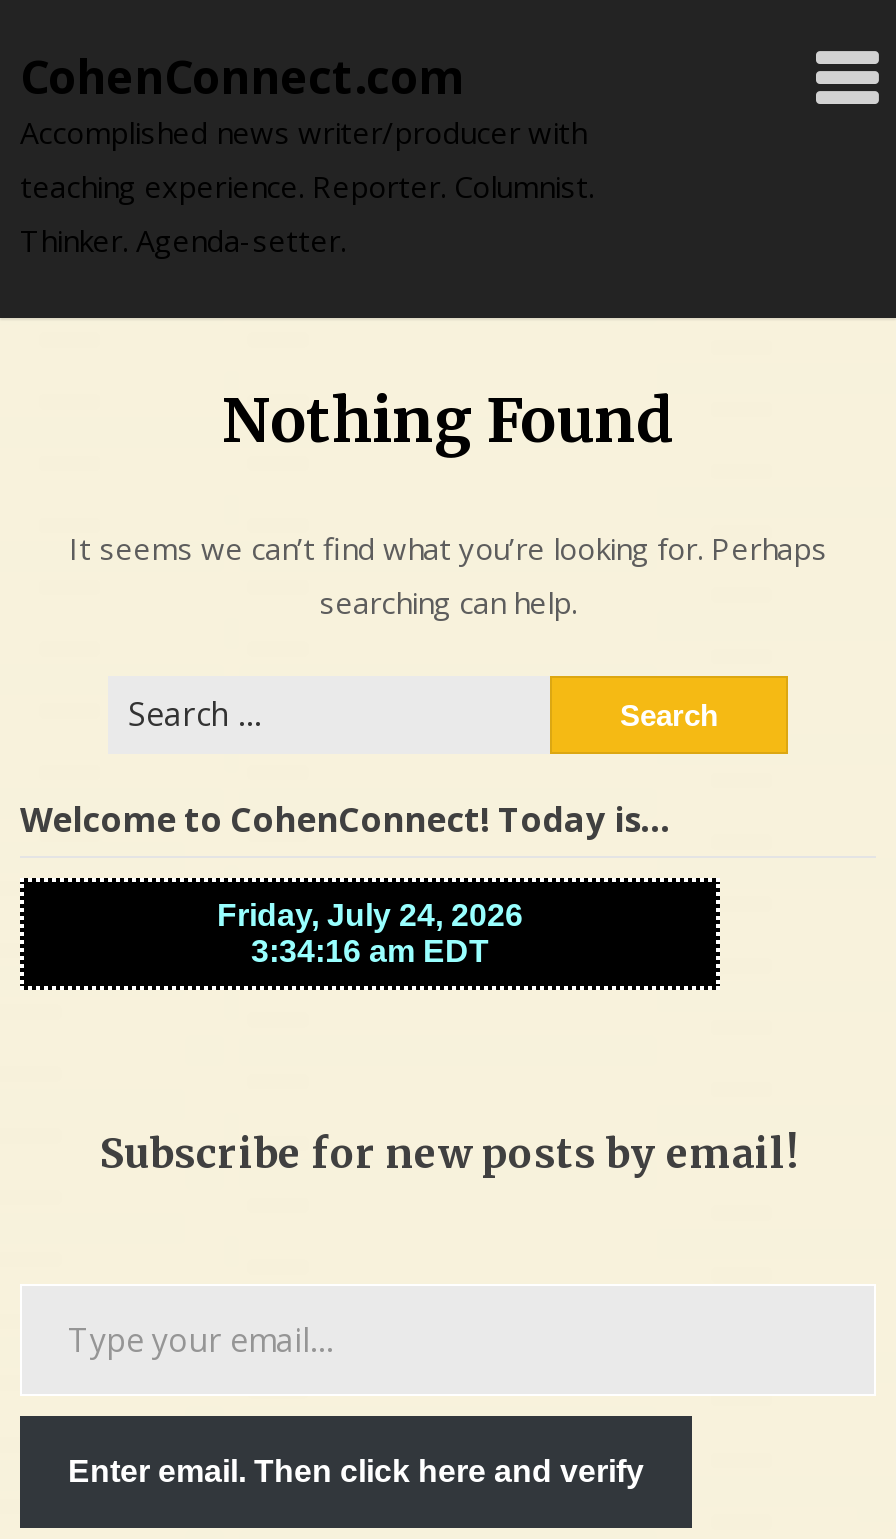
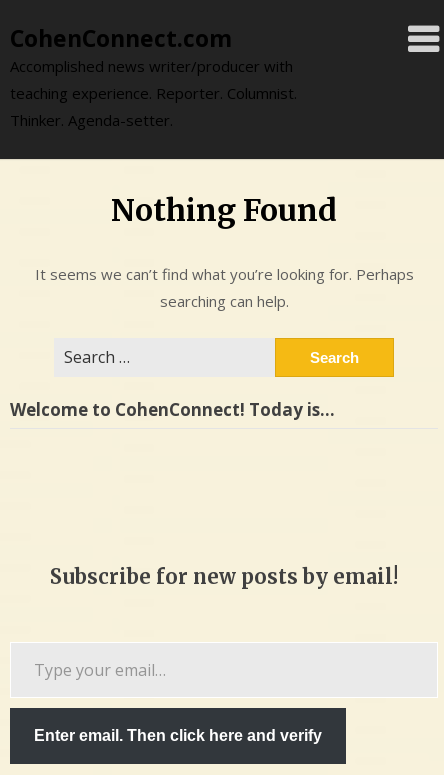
[18,876,722,992] [image] -> none

